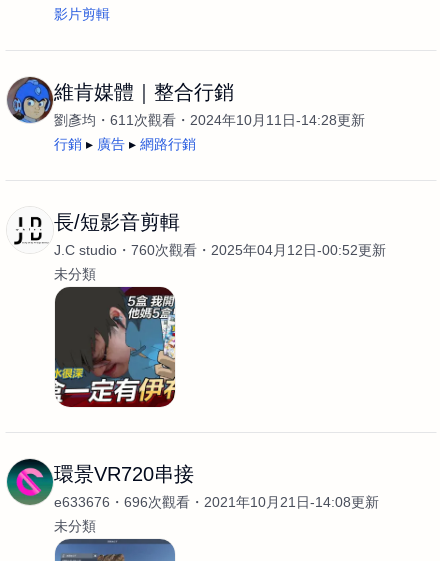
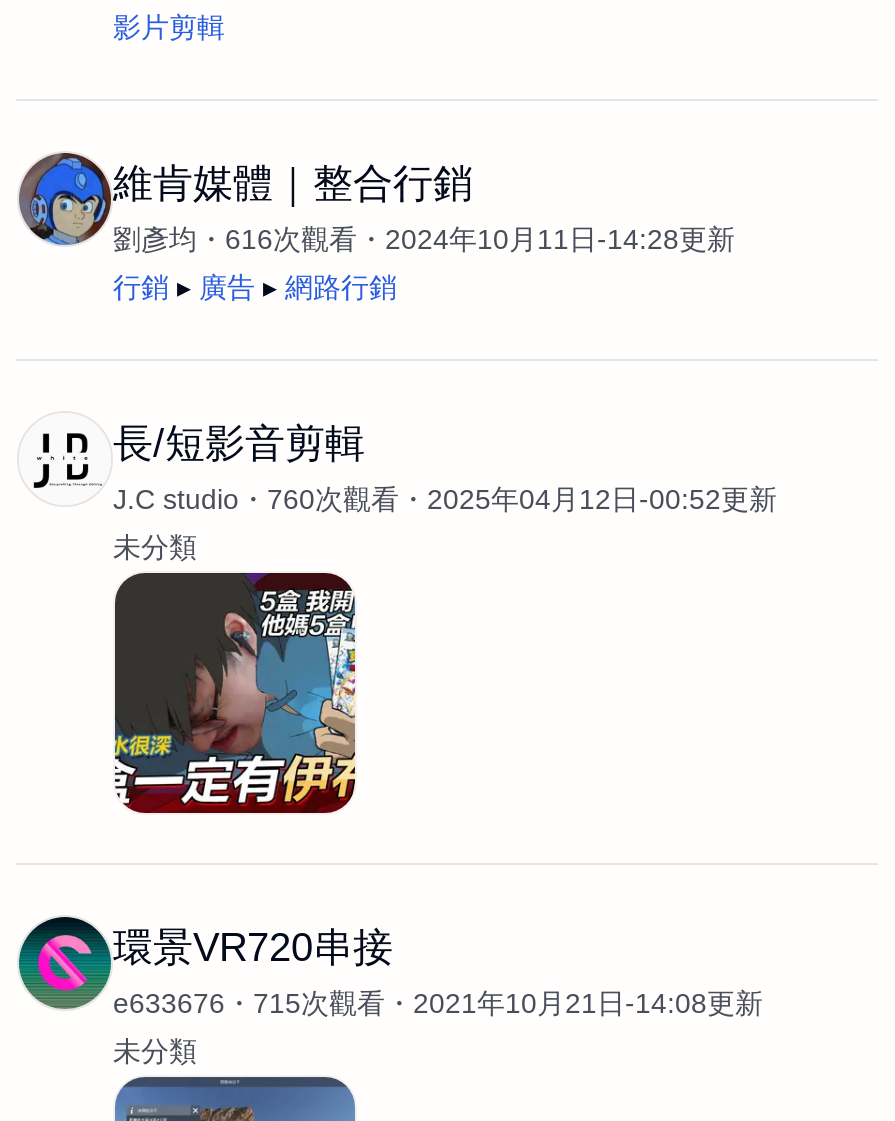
[54,112,365,128] 劉彥均 611次觀看 2024年10月11日-14:28更新 -> [113,223,735,255] 劉彥均 616次觀看 2024年10月11日-14:28更新
[54,494,379,510] e633676 696次觀看 2021年10月21日-14:08更新 -> [113,987,763,1019] e633676 715次觀看 2021年10月21日-14:08更新

